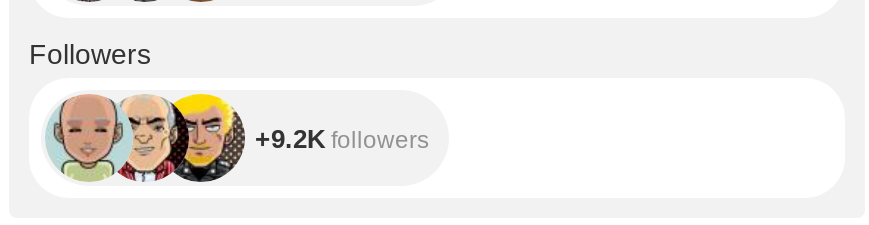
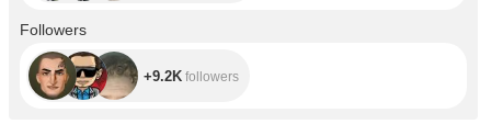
[45,92,237,184] [image] -> [27,50,135,101] [image]

